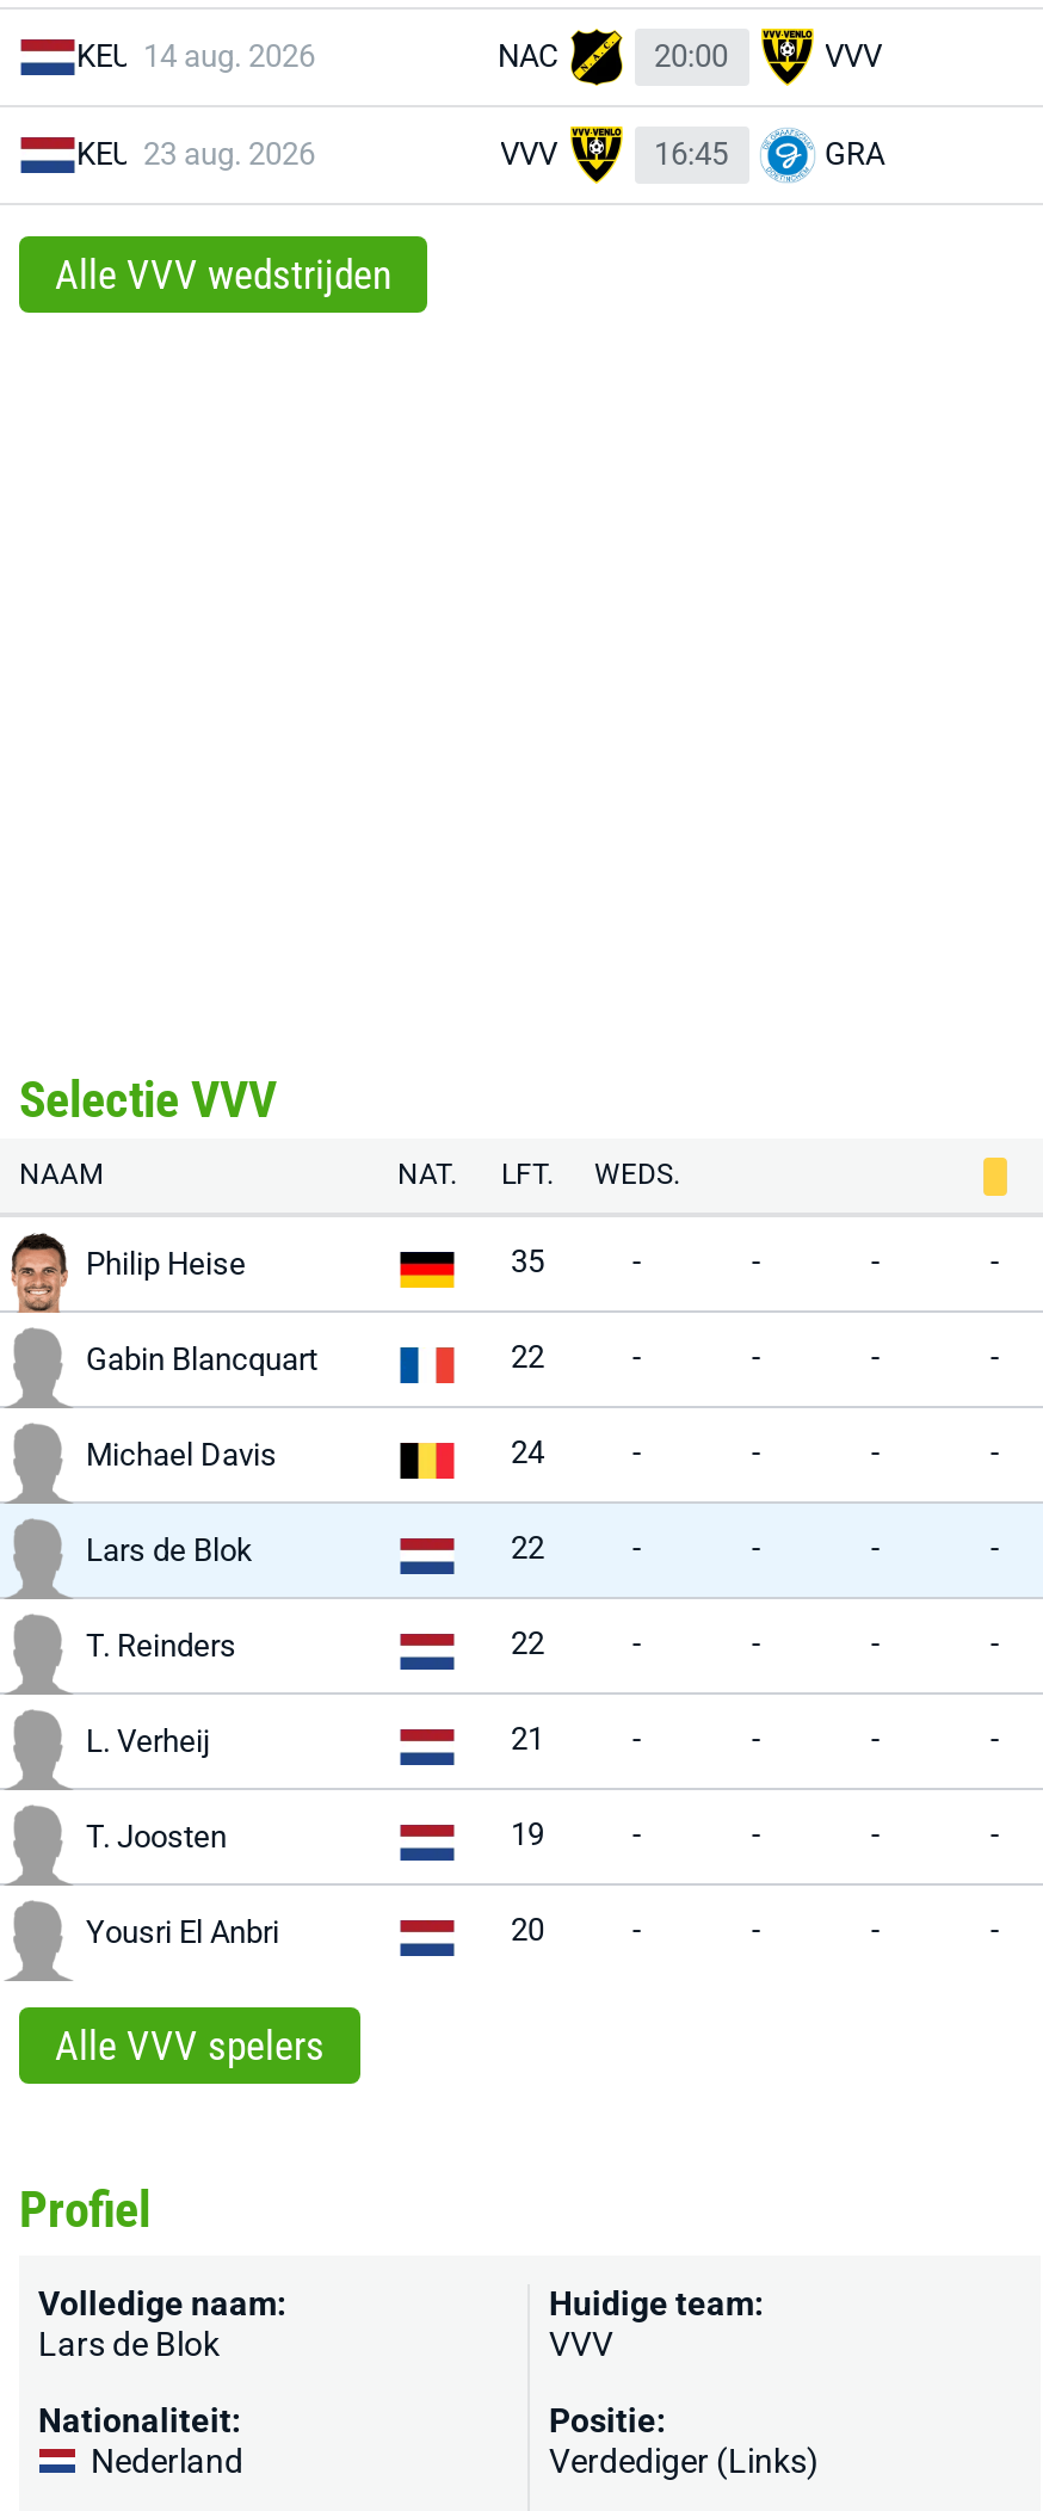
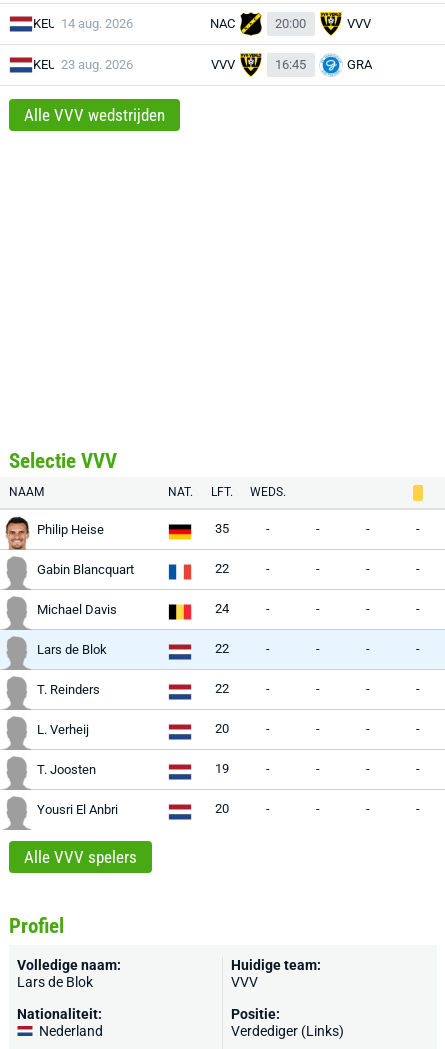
[511,1721,544,1757] 21 -> [215,721,229,736] 20

